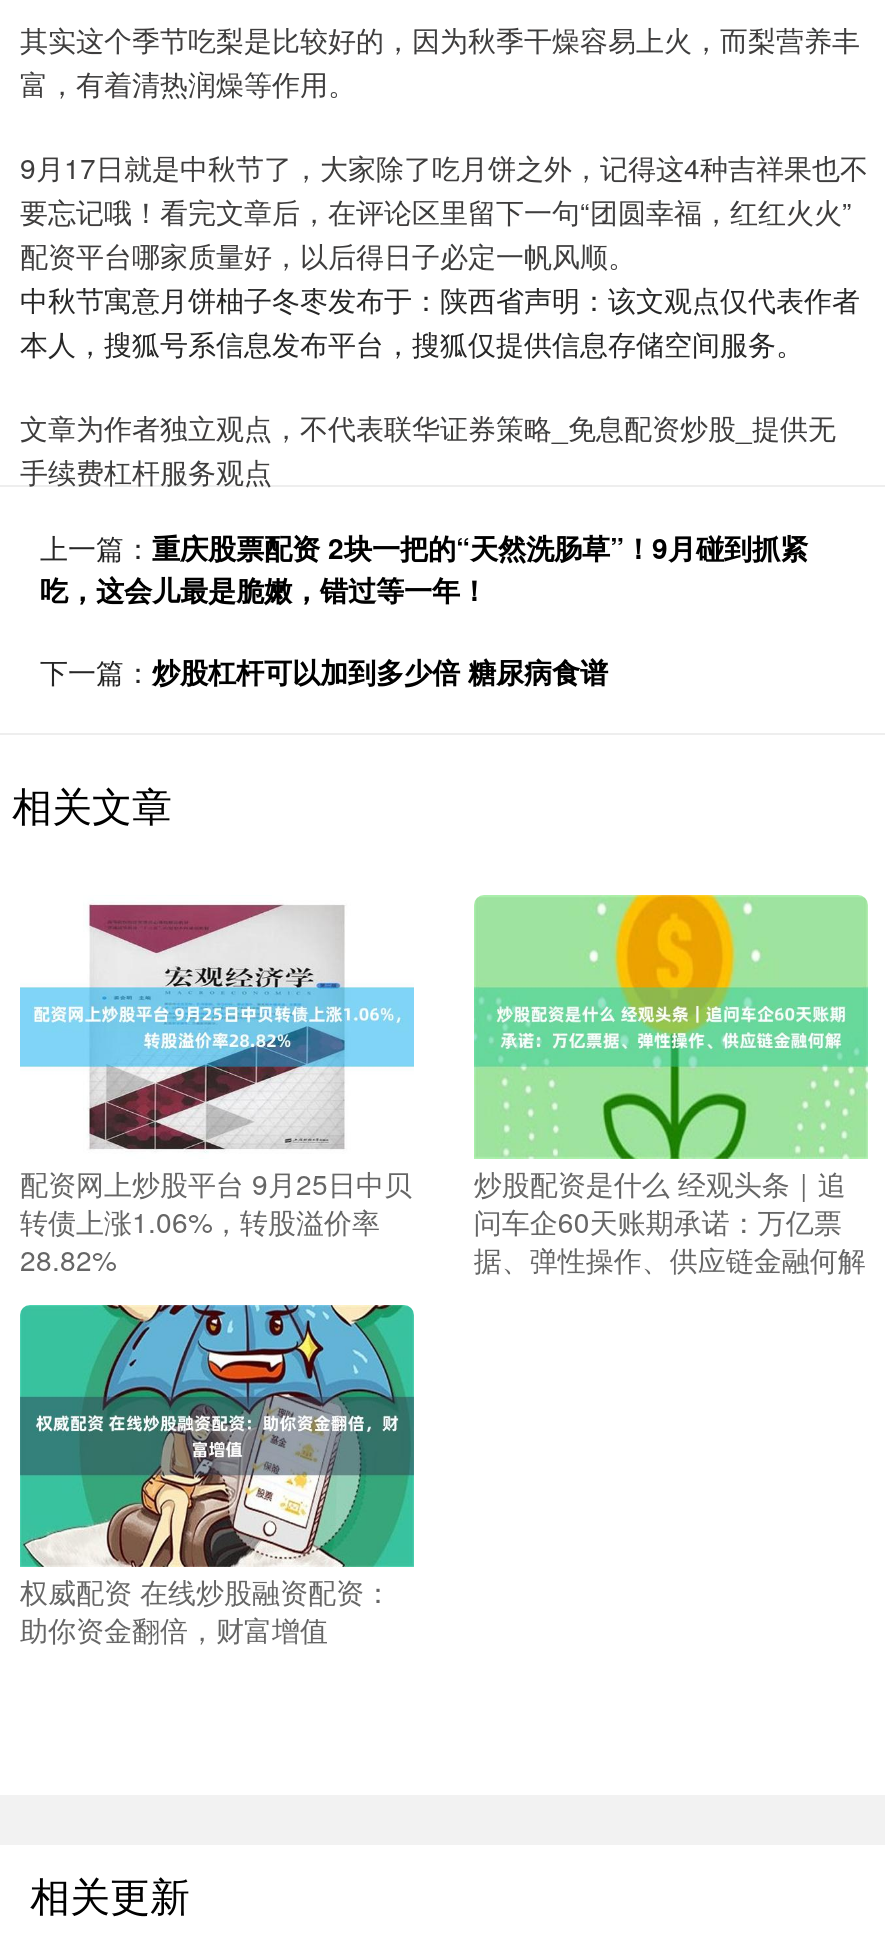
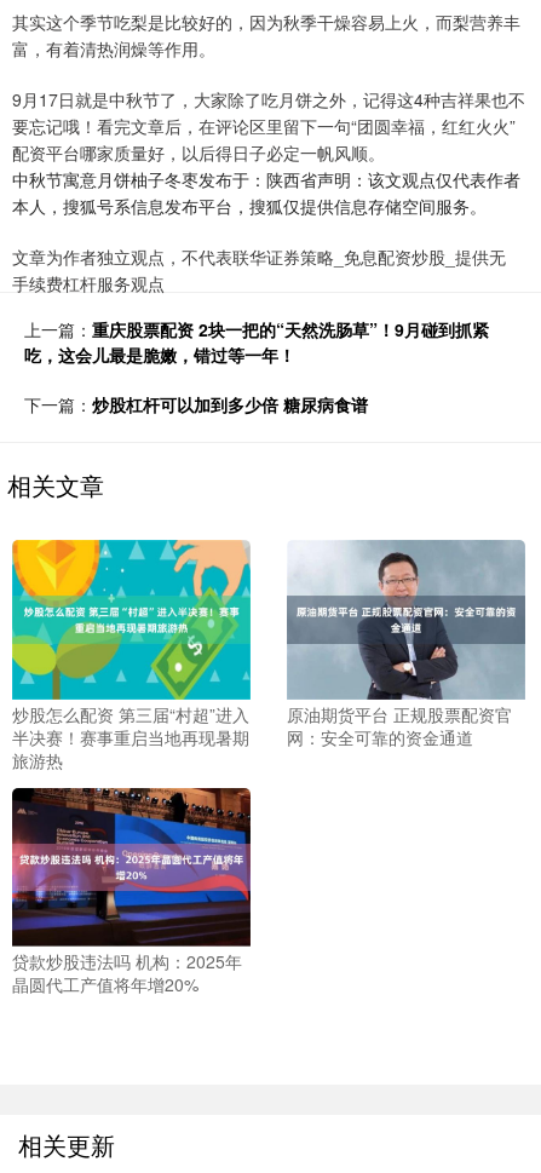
[18,895,416,1278] [image] | 配资网上炒股平台 9月25日中贝 | 转债上涨1.06%，转股溢价率 | 28.82% -> [11,539,252,772] [image] | 炒股怎么配资 第三届“村超”进入 | 半决赛！赛事重启当地再现暑期 | 旅游热
[472,893,870,1278] [image] | 炒股配资是什么 经观头条｜追 | 问车企60天账期承诺：万亿票 | 据、弹性操作、供应链金融何解 -> [287,539,526,749] [image] | 原油期货平台 正规股票配资官 | 网：安全可靠的资金通道
[18,1303,416,1649] [image] | 权威配资 在线炒股融资配资： | 助你资金翻倍，财富增值 -> [11,787,252,996] [image] | 贷款炒股违法吗 机构：2025年 | 晶圆代工产值将年增20%

